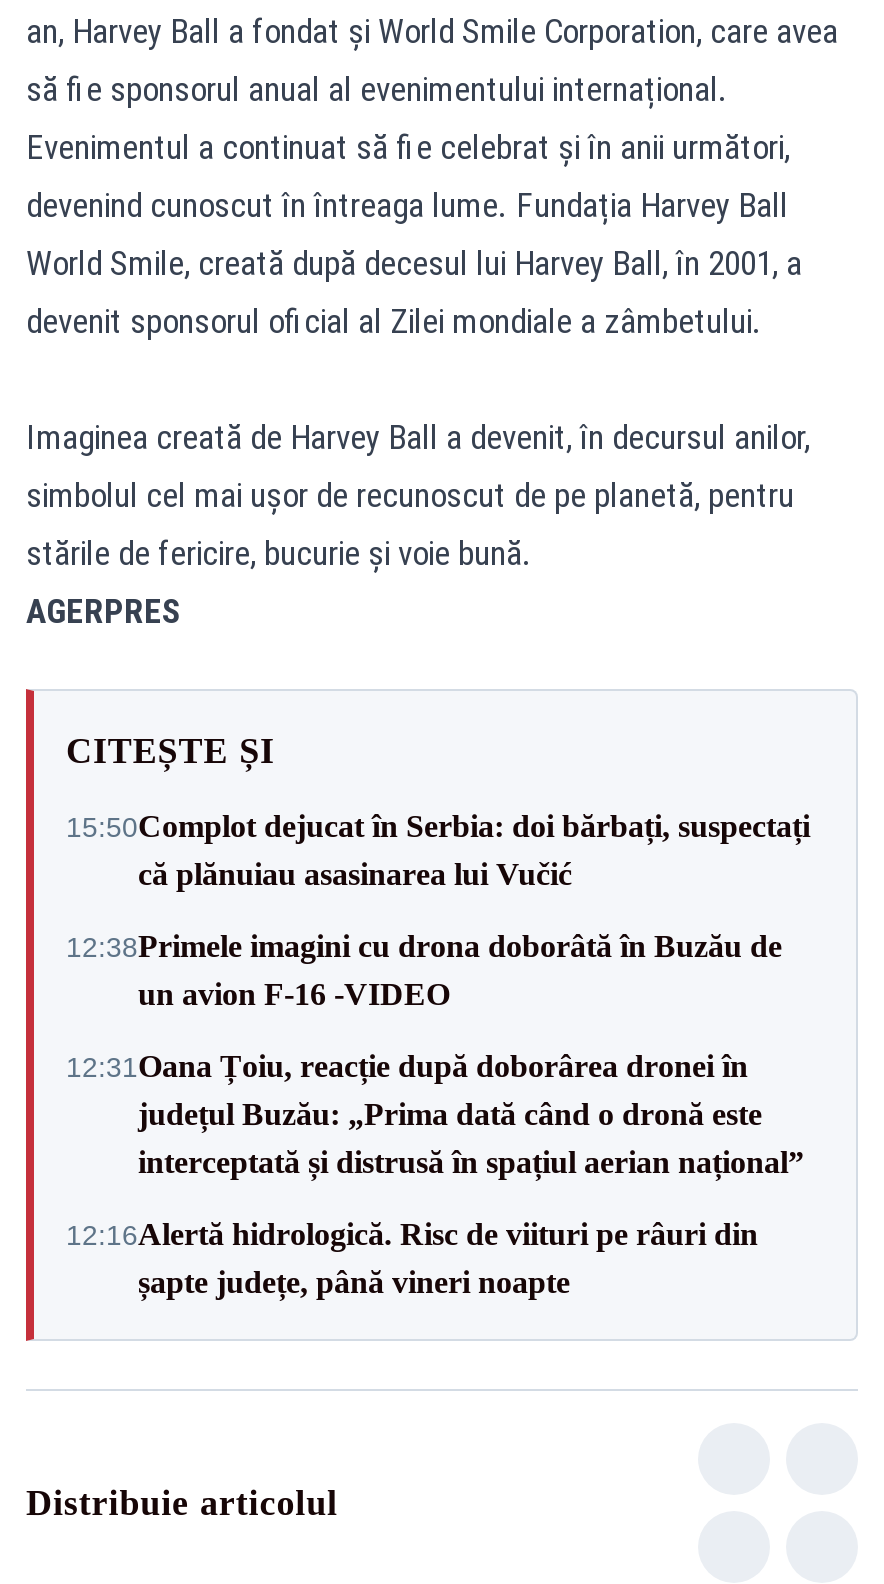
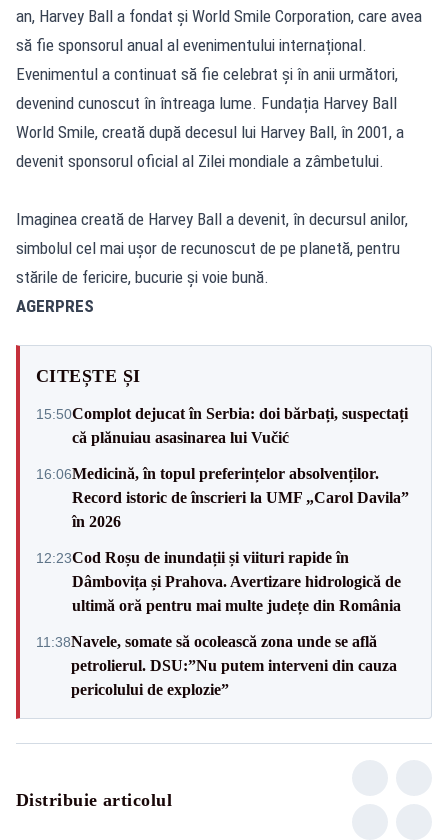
[66,929,782,1011] 12:38Primele imagini cu drona doborâtă în Buzău de | un avion F-16 -VIDEO -> [36,464,409,529] 16:06Medicină, în topul preferințelor absolvenților. | Record istoric de înscrieri la UMF „Carol Davila” | în 2026
[66,1049,804,1179] 12:31Oana Țoiu, reacție după doborârea dronei în | județul Buzău: „Prima dată când o dronă este | interceptată și distrusă în spațiul aerian național” -> [36,548,401,613] 12:23Cod Roșu de inundații și viituri rapide în | Dâmbovița și Prahova. Avertizare hidrologică de | ultimă oră pentru mai multe județe din România
[66,1217,758,1299] 12:16Alertă hidrologică. Risc de viituri pe râuri din | șapte județe, până vineri noapte -> [36,632,397,697] 11:38Navele, somate să ocolească zona unde se află | petrolierul. DSU:”Nu putem interveni din cauza | pericolului de explozie”

